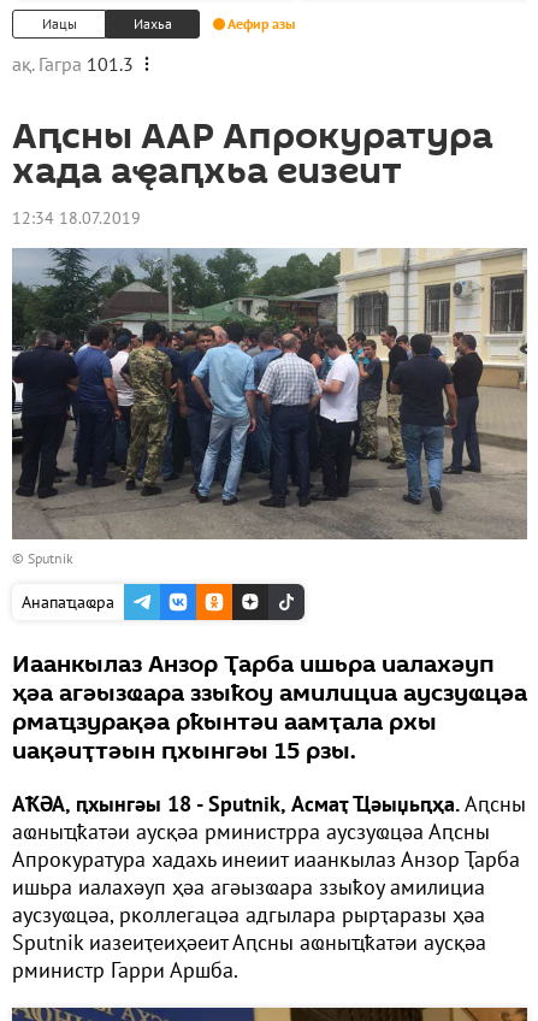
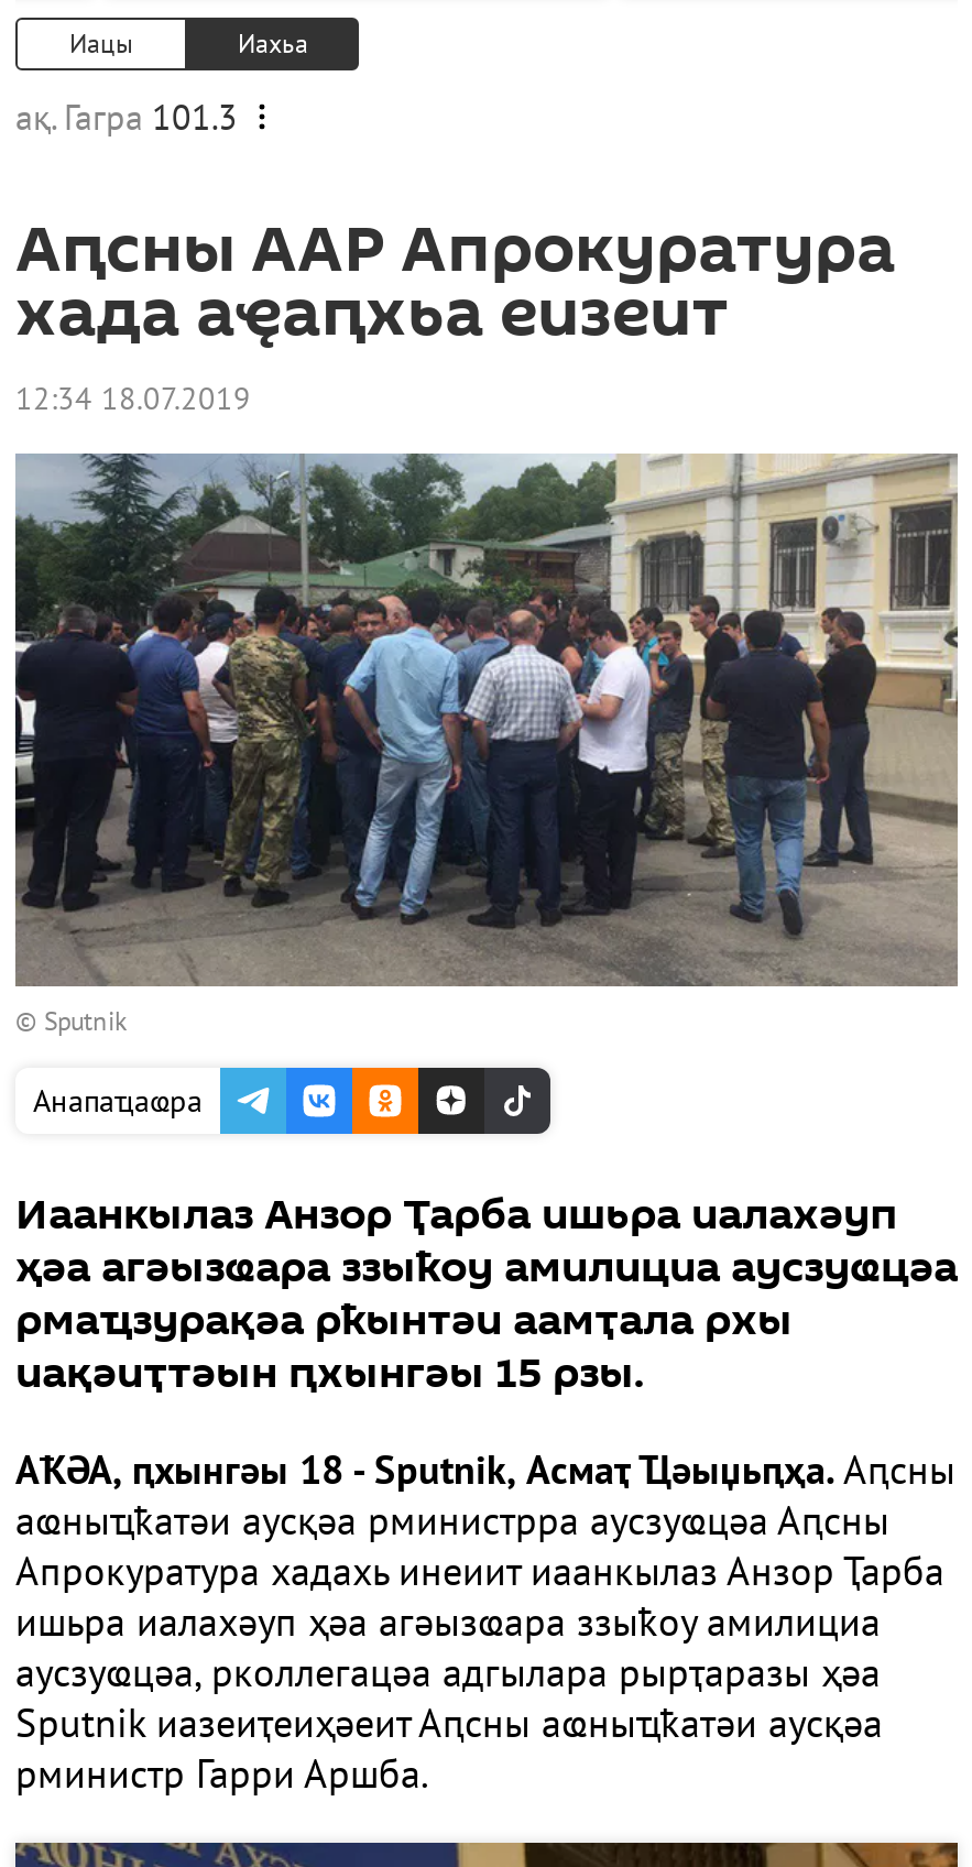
[227,14,295,33] Аефир азы -> none

